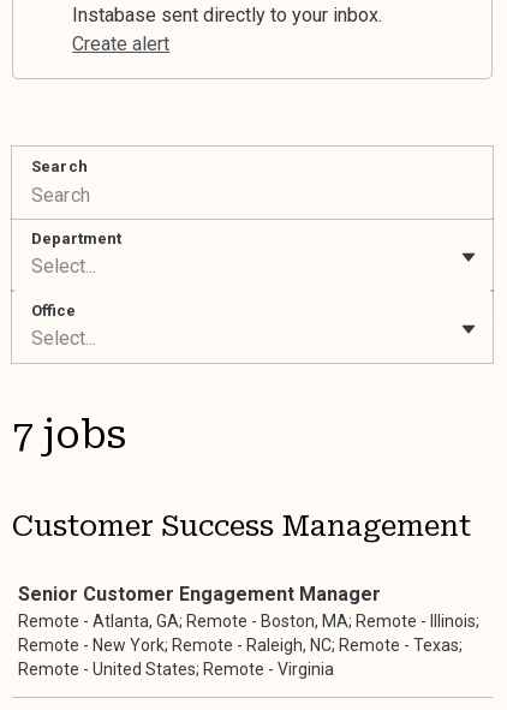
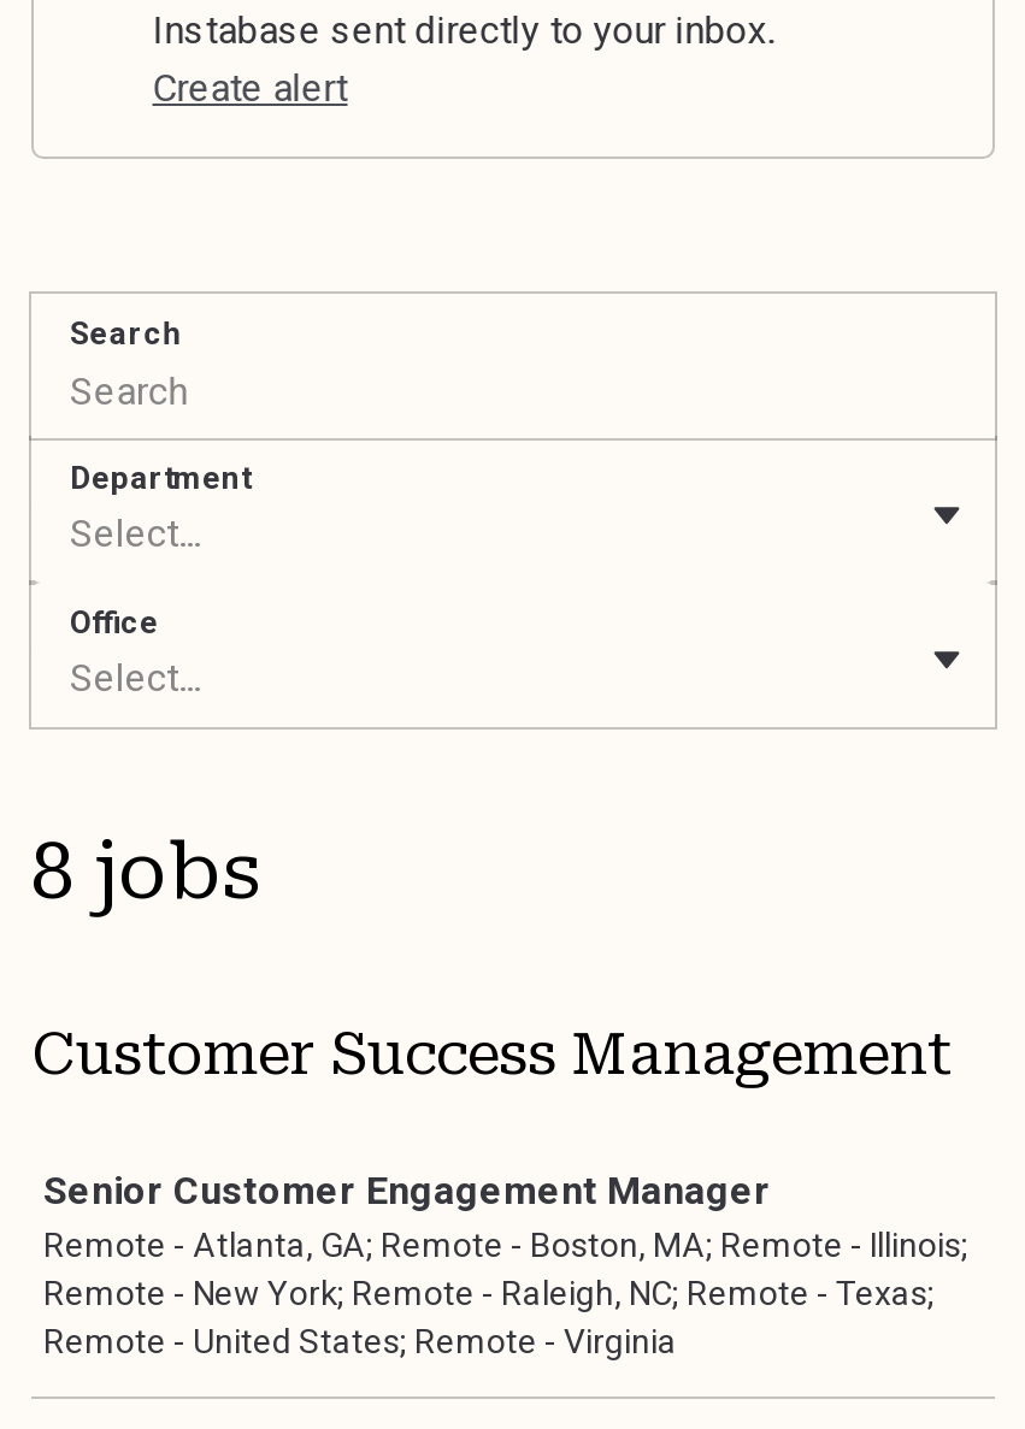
[12,412,126,458] 7 jobs -> [31,826,260,917] 8 jobs

